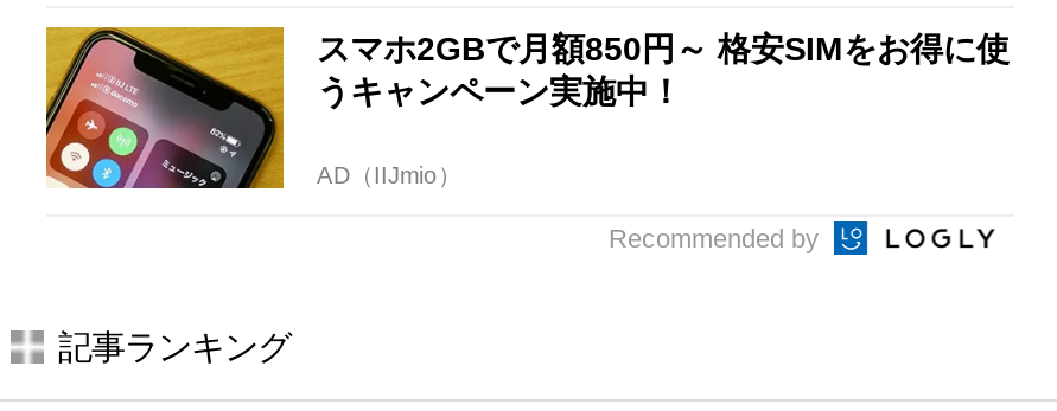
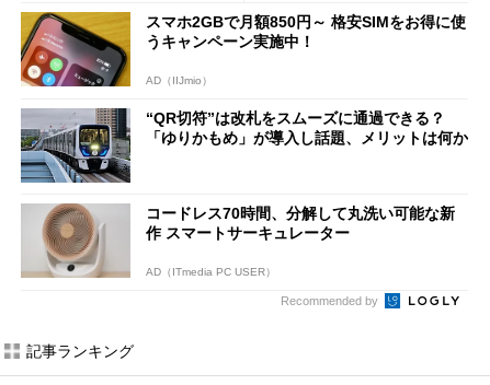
none -> [20,107,468,184] [image] | “QR切符”は改札をスムーズに通過できる？ | 「ゆりかもめ」が導入し話題、メリットは何か
none -> [21,203,455,279] [image] | コードレス70時間、分解して丸洗い可能な新 | 作 スマートサーキュレーター | AD（ITmedia PC USER）

